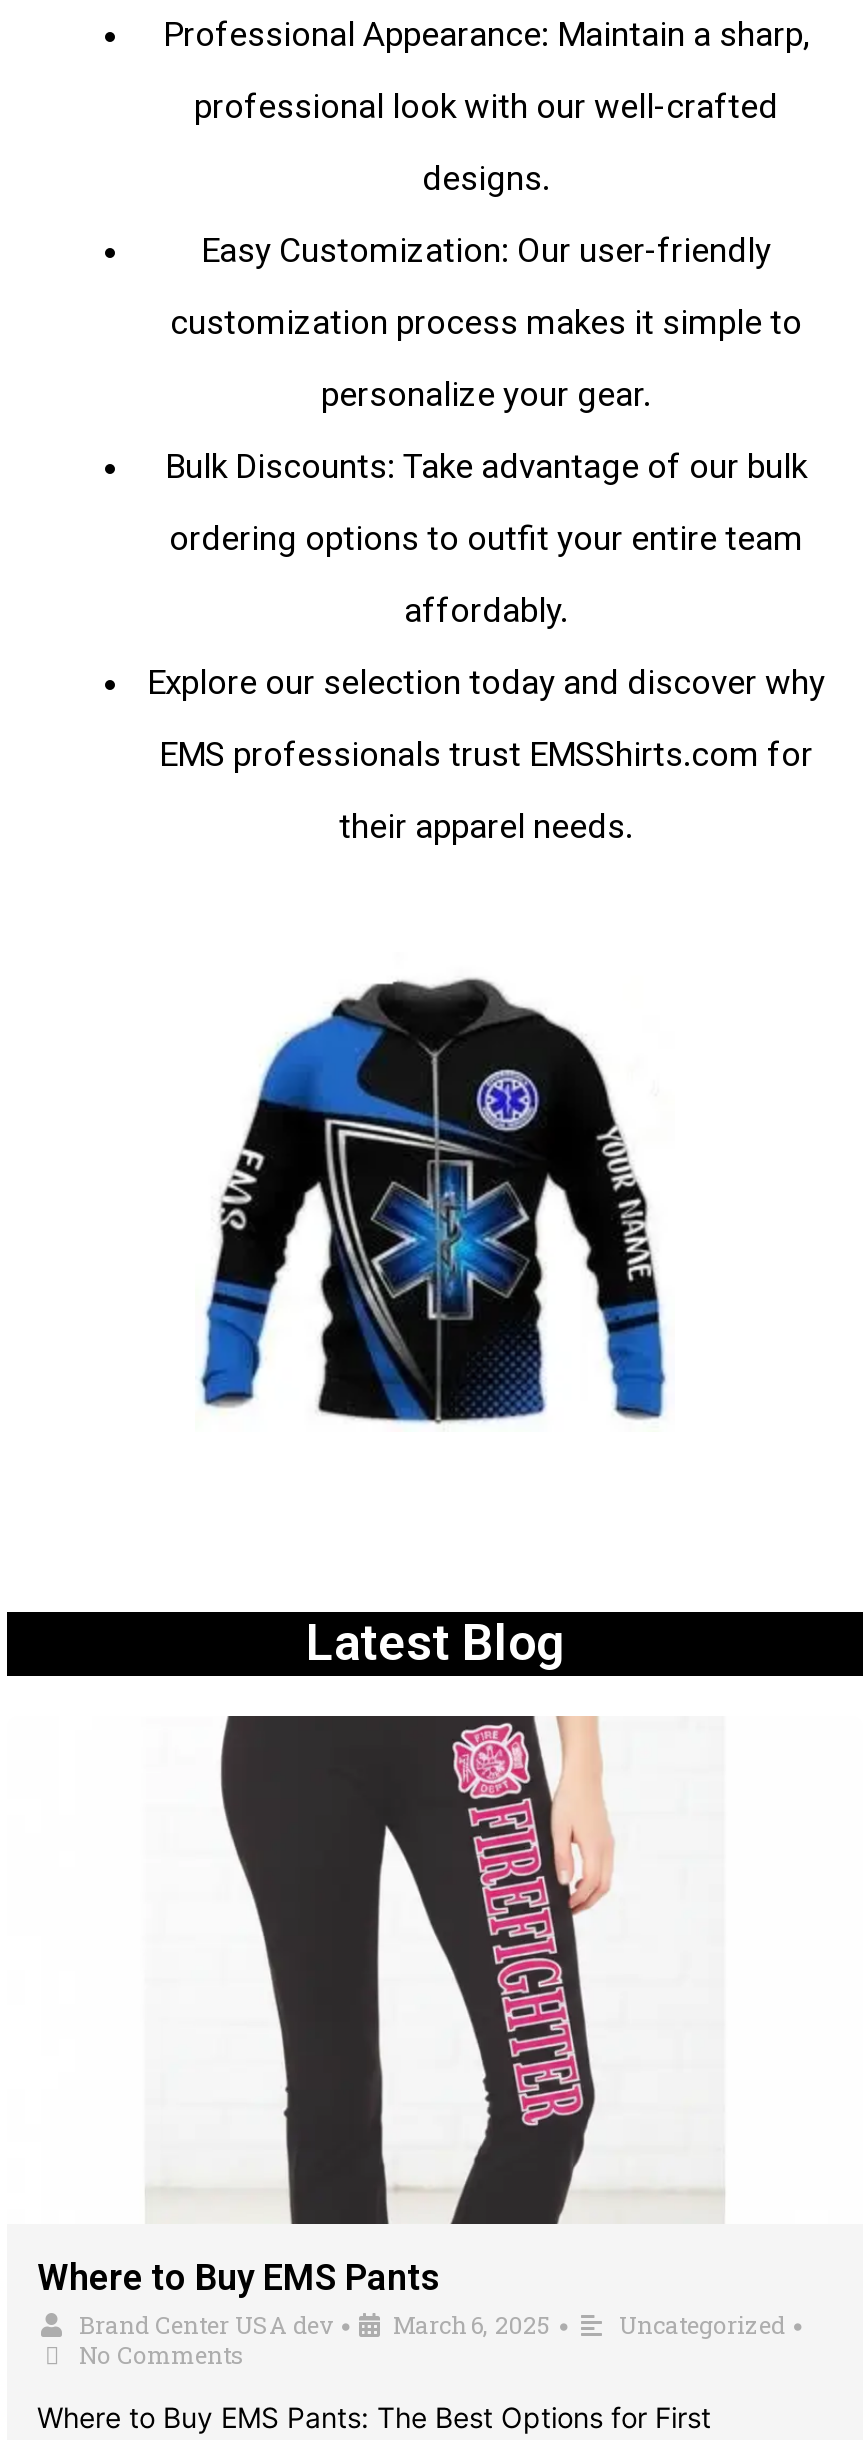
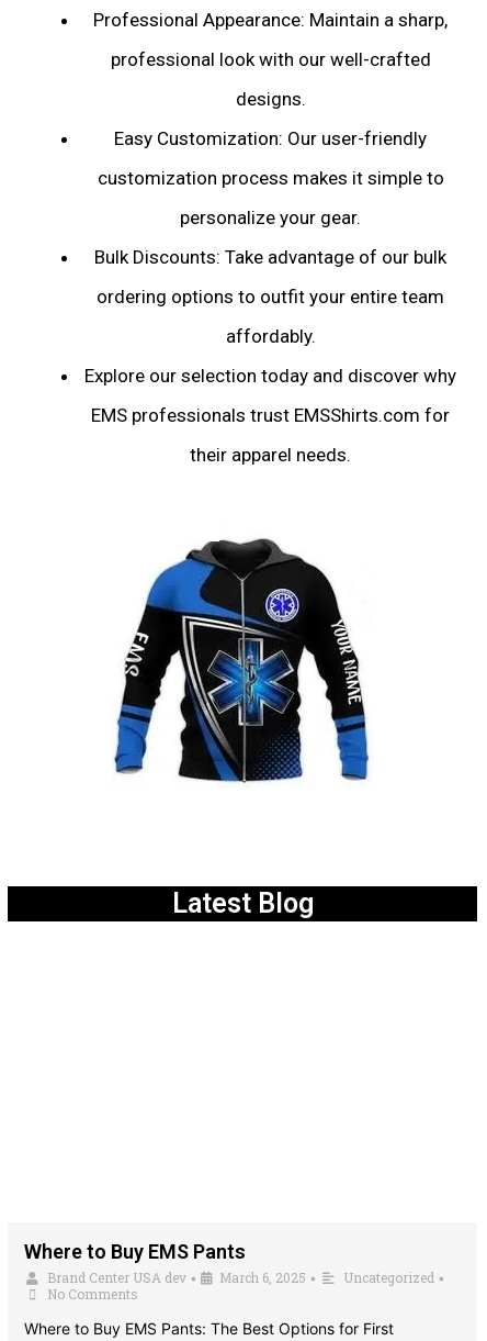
[147,1714,725,2226] [image] -> none

